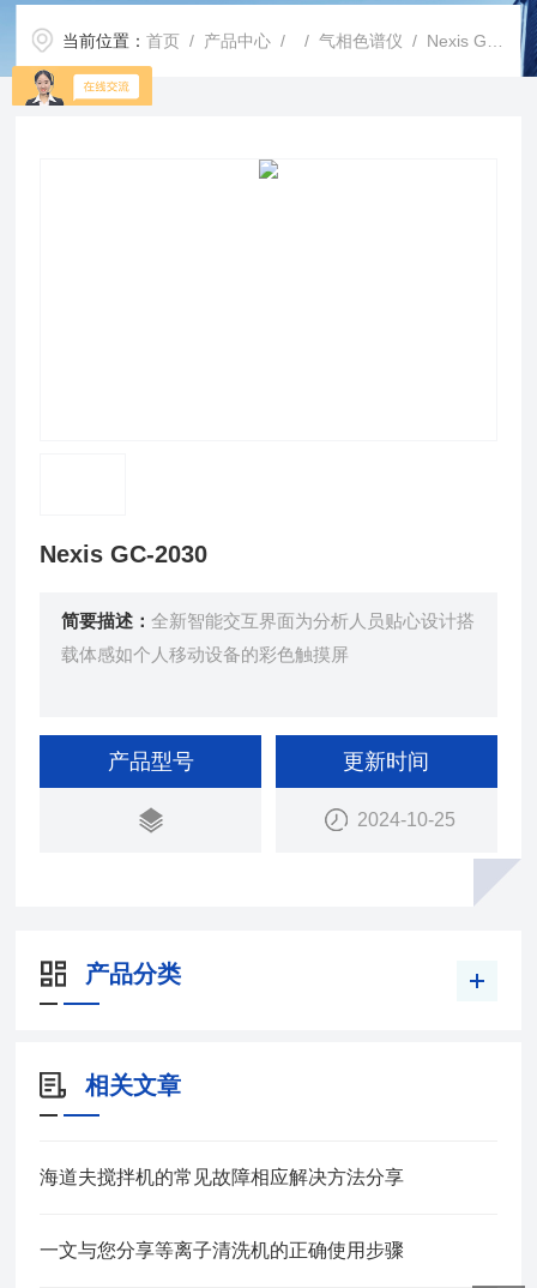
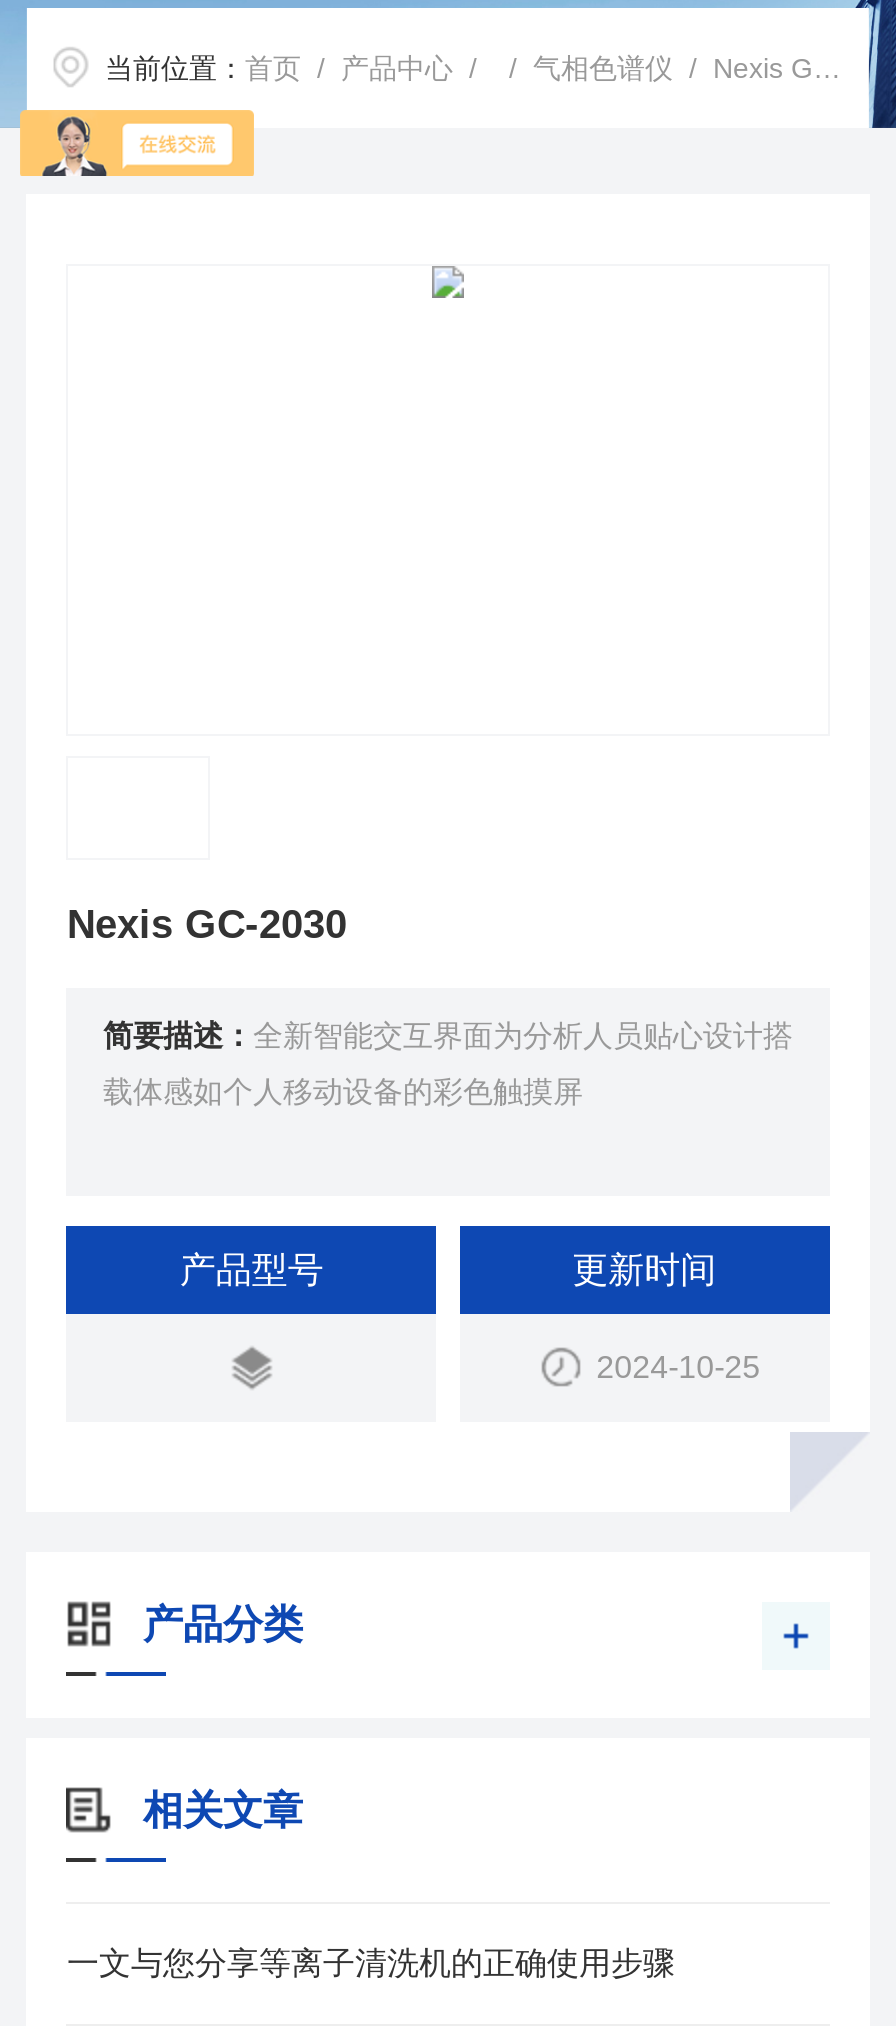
[40,1166,404,1187] 海道夫搅拌机的常见故障相应解决方法分享 -> none

